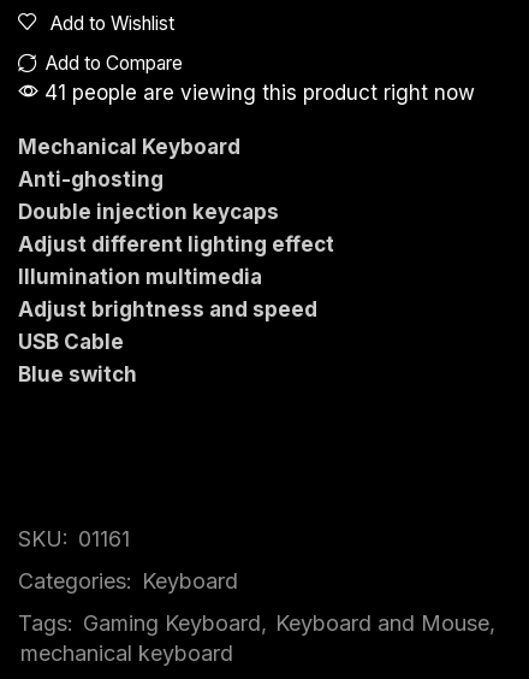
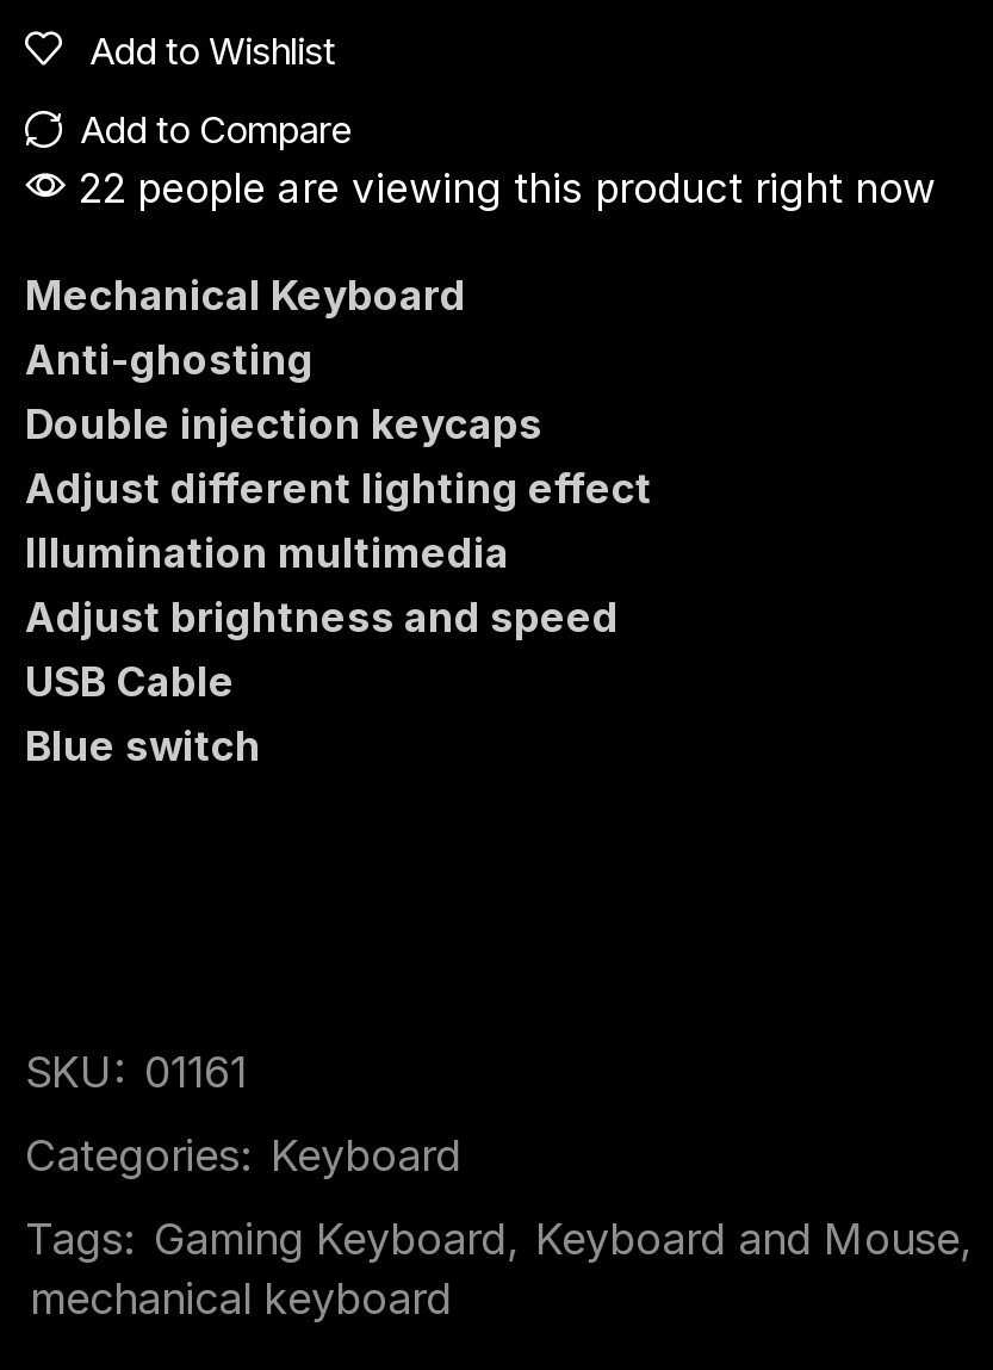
[38,81,475,105] 41 people are viewing this product right now -> [66,164,936,212] 22 people are viewing this product right now

